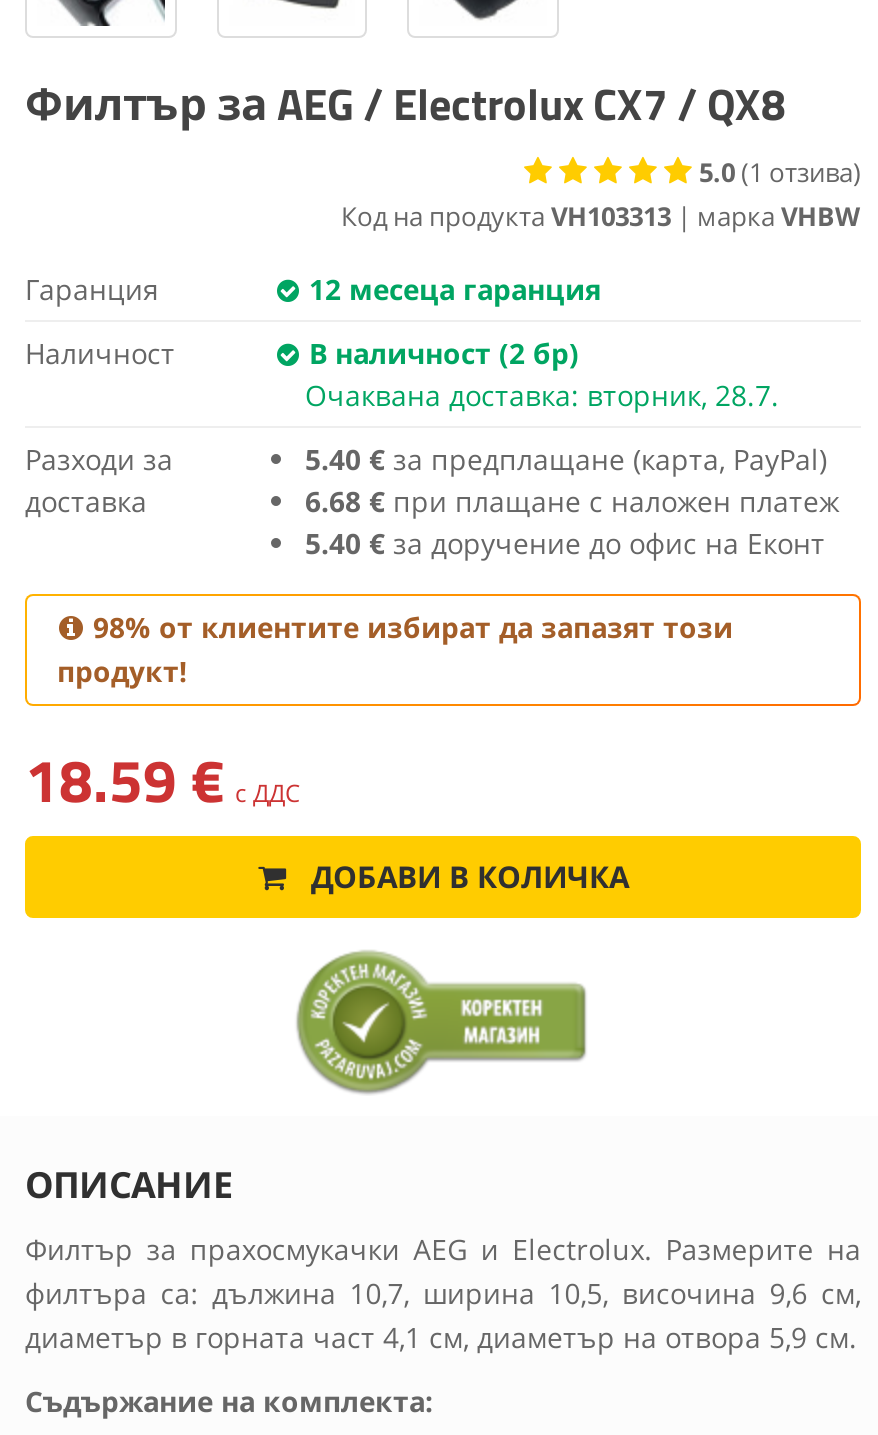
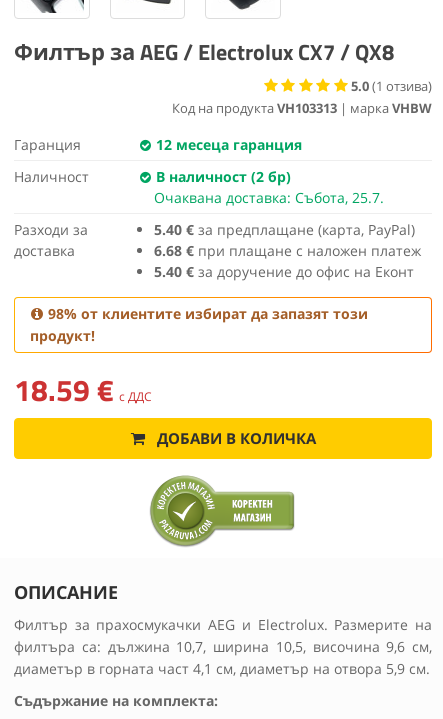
[305,376,779,414] Очаквана доставка: вторник, 28.7. -> [154,188,384,207] Очаквана доставка: Събота, 25.7.

